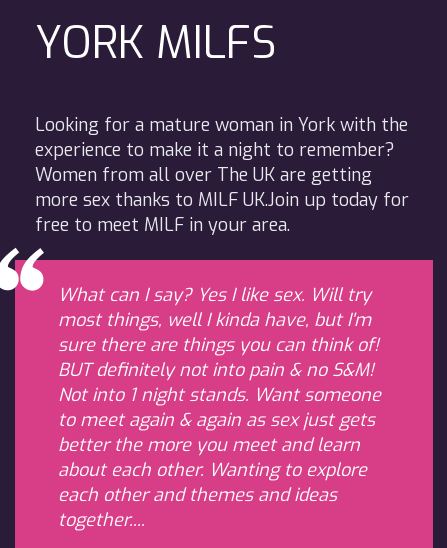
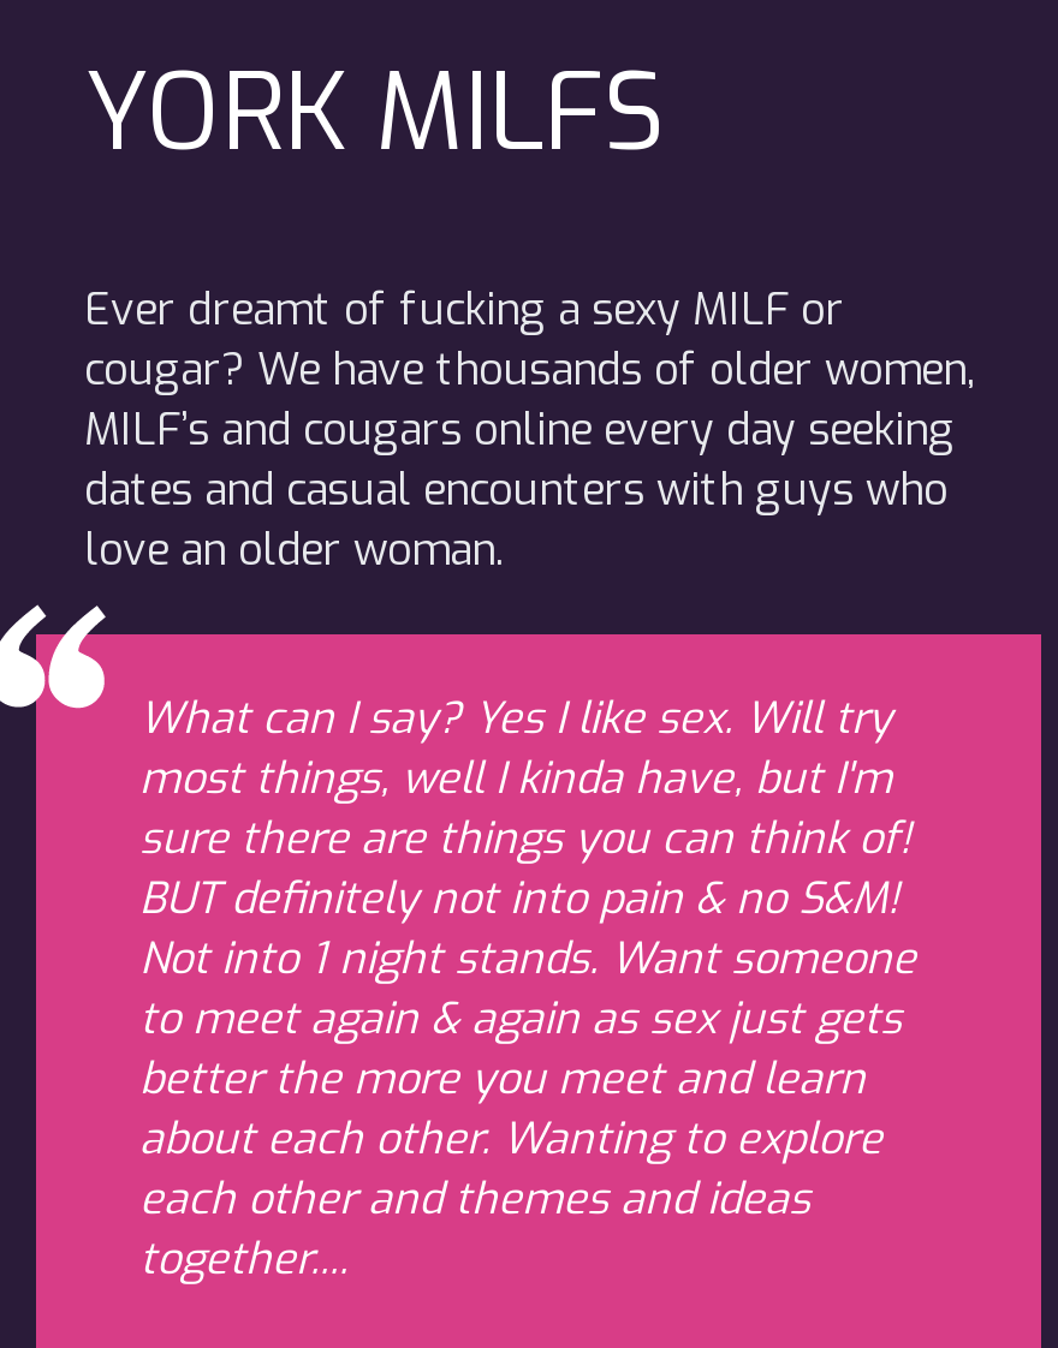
[35,113,409,237] Looking for a mature woman in York with the | experience to make it a night to remember? | Women from all over The UK are getting | more sex thanks to MILF UK.Join up today for | free to meet MILF in your area. -> [84,280,974,578] Ever dreamt of fucking a sexy MILF or | cougar? We have thousands of older women, | MILF’s and cougars online every day seeking | dates and casual encounters with guys who | love an older woman.

